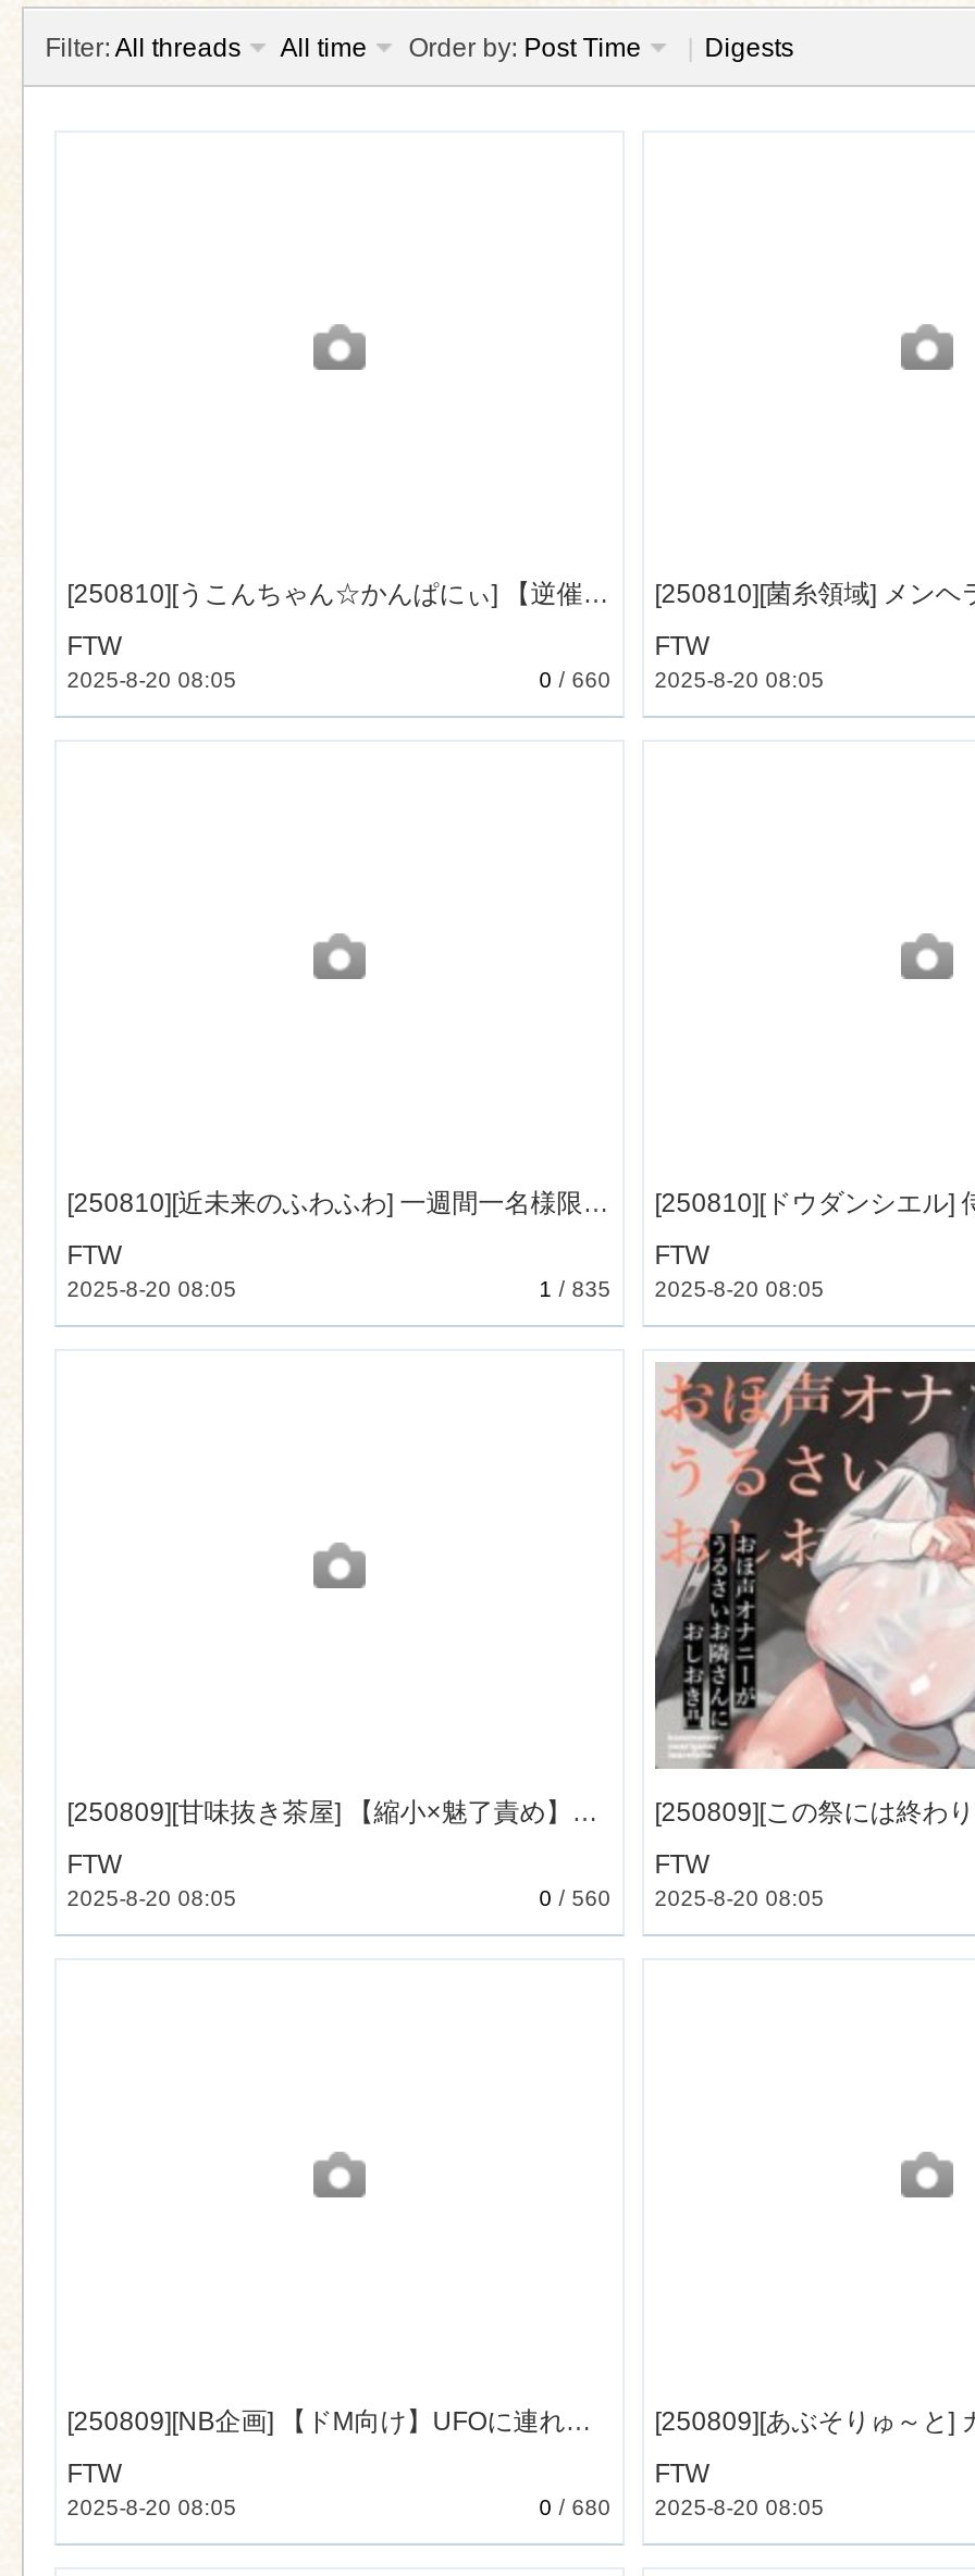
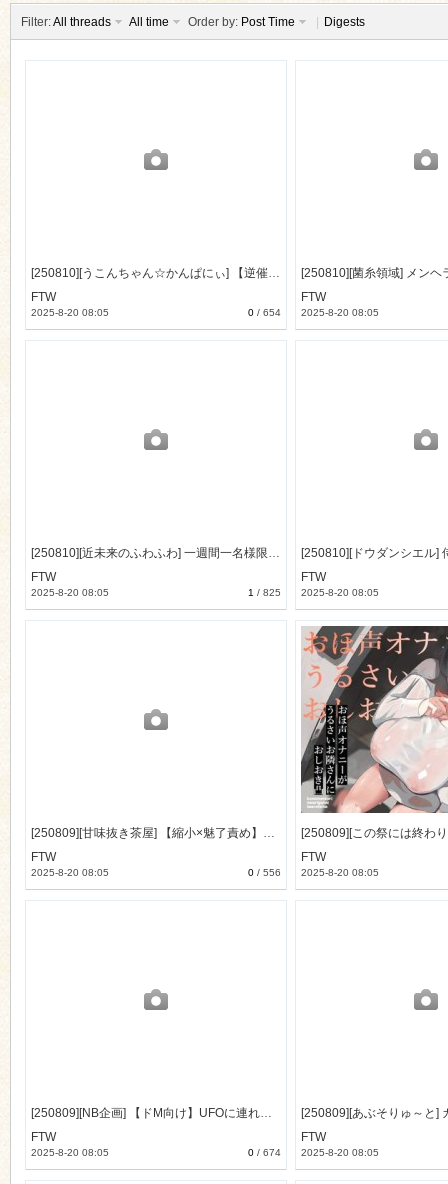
[539,668,824,692] 0 / 660 2025-8-20 08:05 -> [248,307,379,318] 0 / 654 2025-8-20 08:05
[539,1277,824,1301] 1 / 835 2025-8-20 08:05 -> [248,587,379,598] 1 / 825 2025-8-20 08:05
[539,1886,824,1910] 0 / 560 2025-8-20 08:05 -> [248,867,379,878] 0 / 556 2025-8-20 08:05
[539,2496,824,2519] 0 / 680 2025-8-20 08:05 -> [248,1147,379,1158] 0 / 674 2025-8-20 08:05

